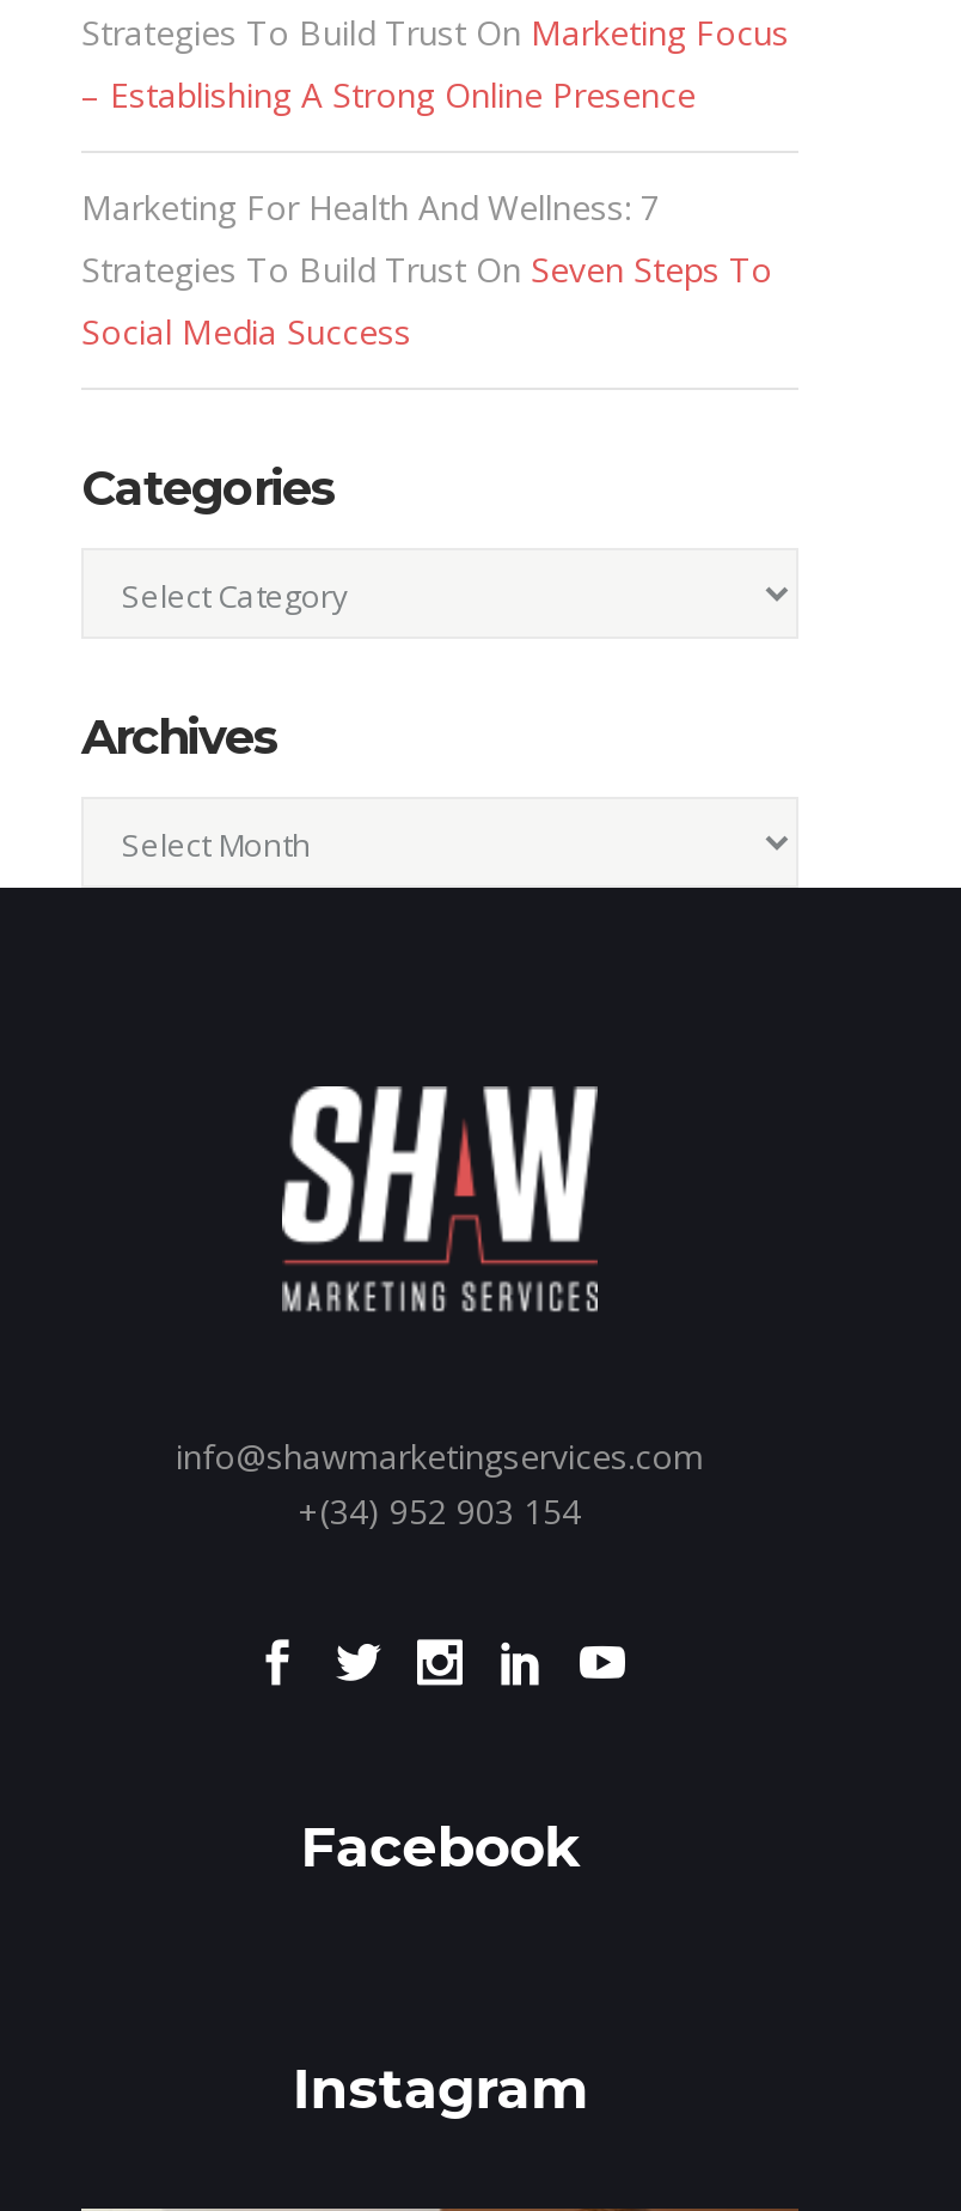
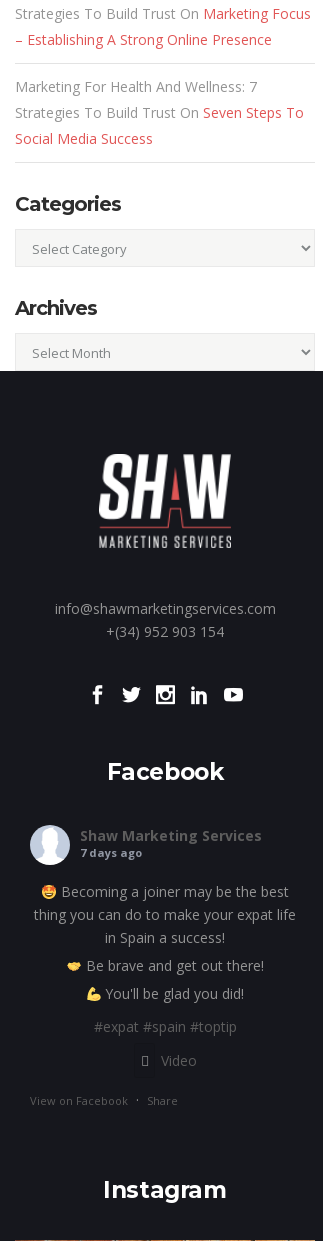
none -> [29,824,296,1109] [image] | Shaw Marketing Services | 7 days ago | Becoming a joiner may be the best | thing you can do to make your expat life | in Spain a success! | Be brave and get out there! | You'll be glad you did! | #expat #spain #toptip | Video | View on Facebook · Share

